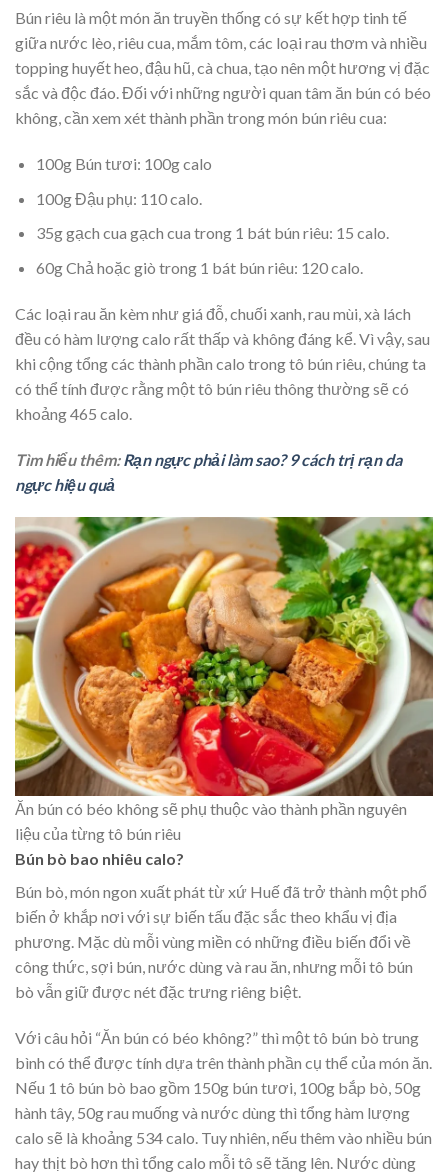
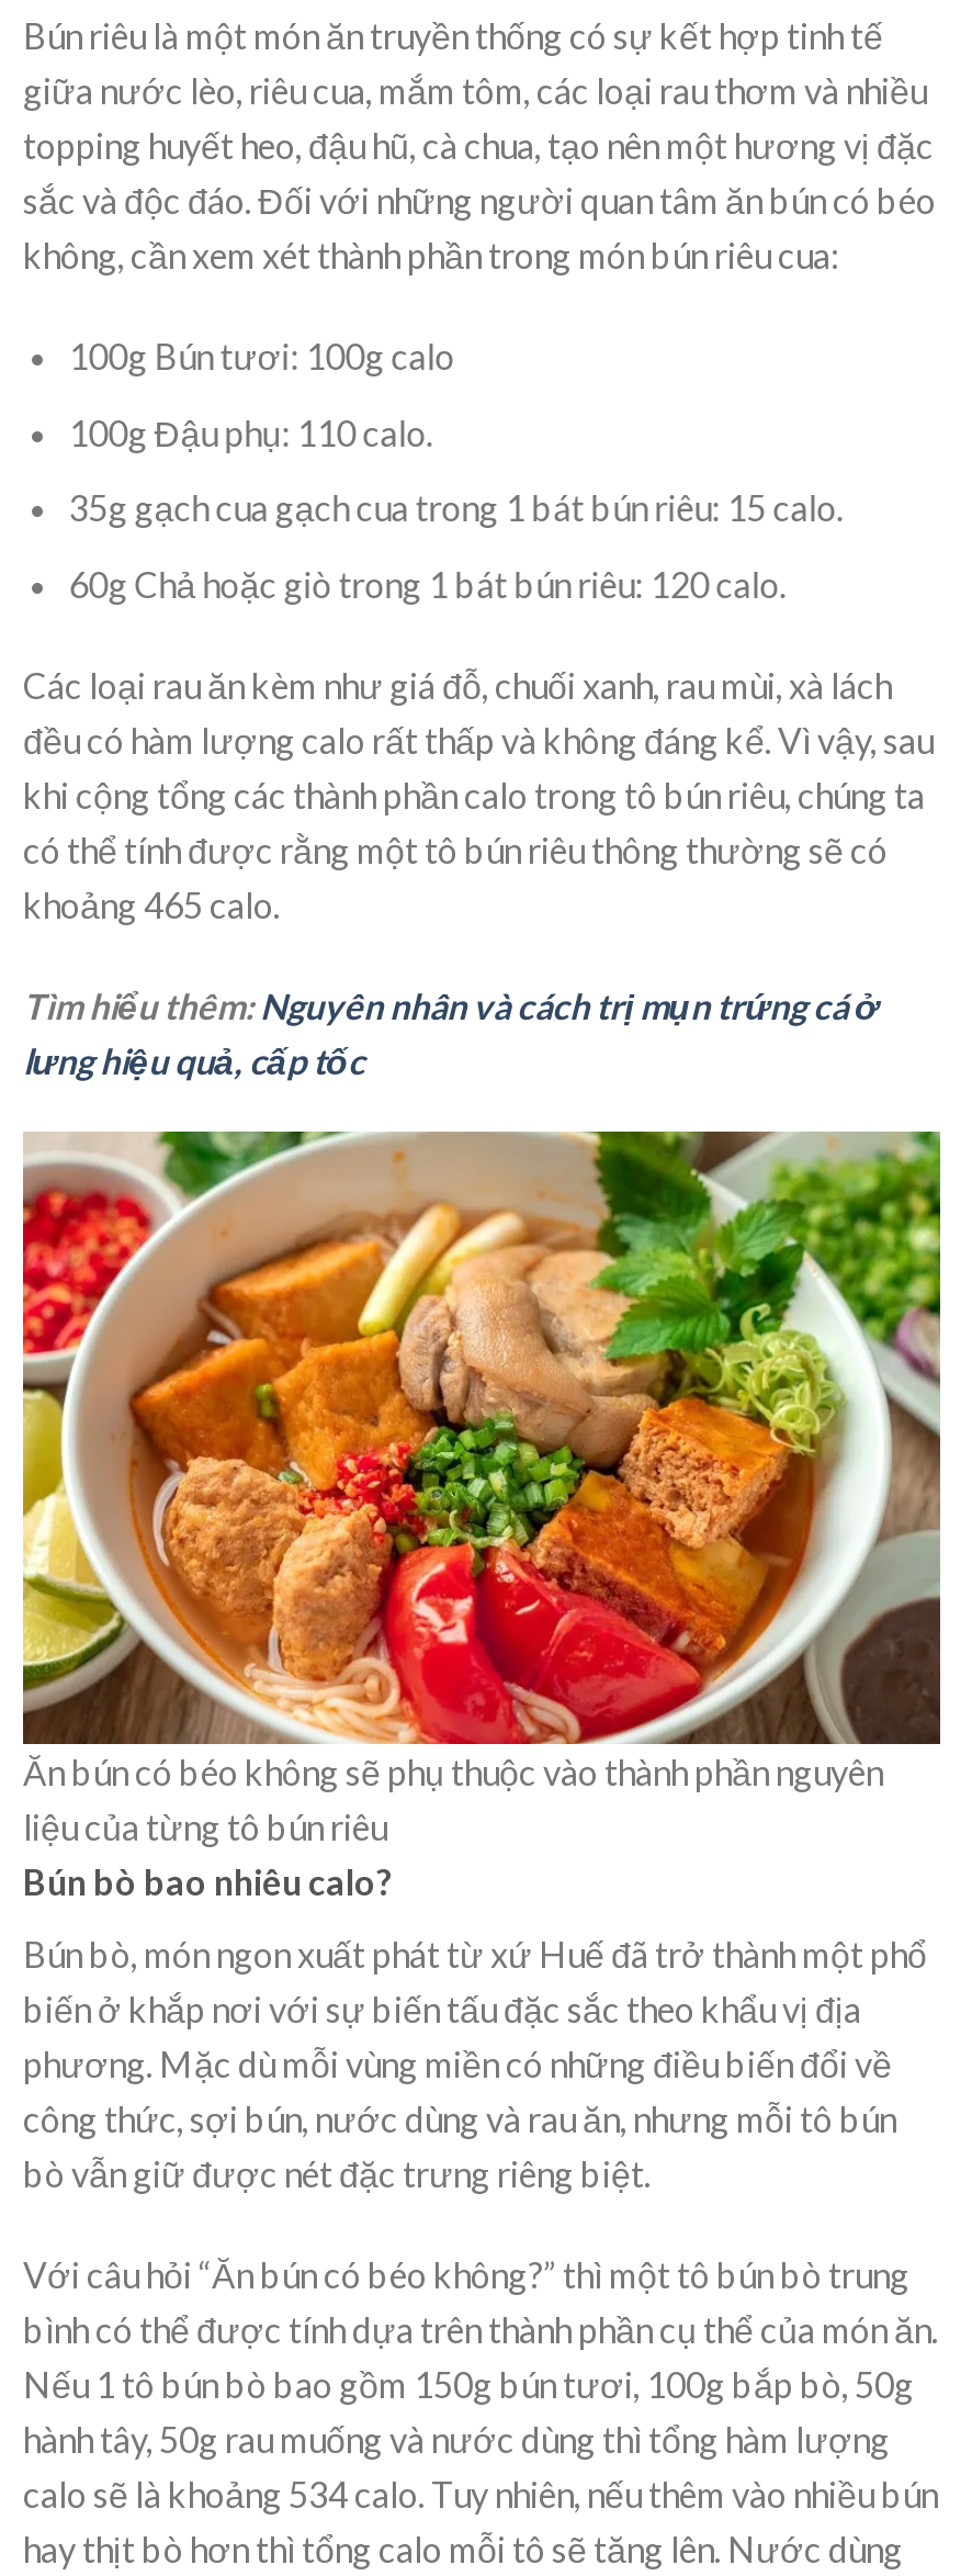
[15,449,402,493] Tìm hiểu thêm: Rạn ngực phải làm sao? 9 cách trị rạn da | ngực hiệu quả -> [23,983,879,1080] Tìm hiểu thêm: Nguyên nhân và cách trị mụn trứng cá ở | lưng hiệu quả, cấp tốc

